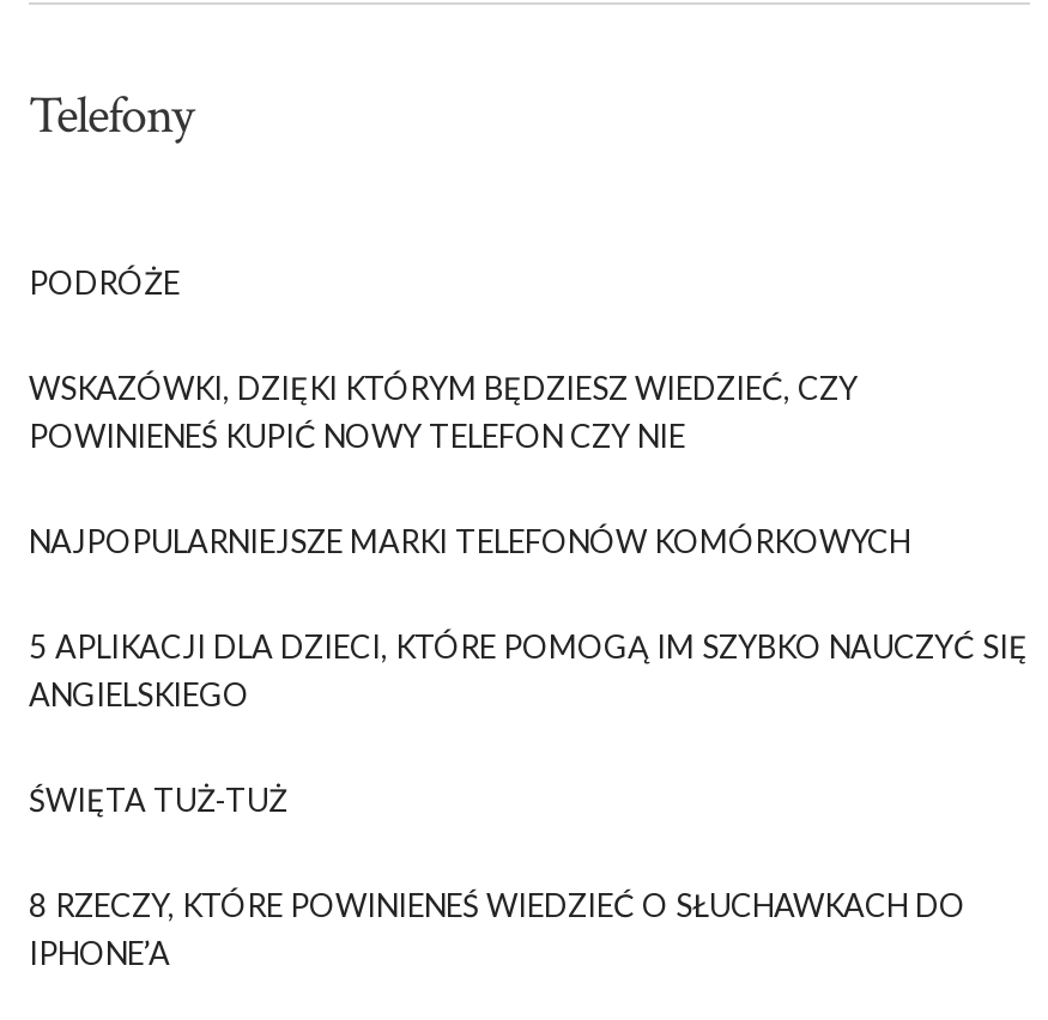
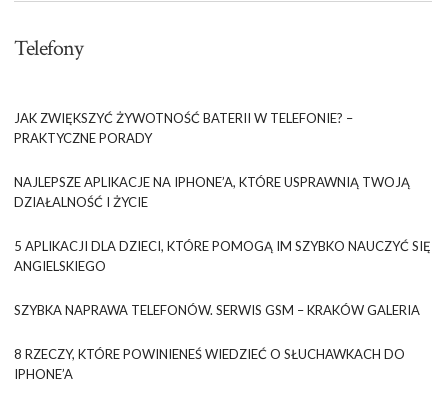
[29,264,910,561] PODRÓŻE | WSKAZÓWKI, DZIĘKI KTÓRYM BĘDZIESZ WIEDZIEĆ, CZY | POWINIENEŚ KUPIĆ NOWY TELEFON CZY NIE | NAJPOPULARNIEJSZE MARKI TELEFONÓW KOMÓRKOWYCH -> [14,110,410,210] JAK ZWIĘKSZYĆ ŻYWOTNOŚĆ BATERII W TELEFONIE? – | PRAKTYCZNE PORADY | NAJLEPSZE APLIKACJE NA IPHONE’A, KTÓRE USPRAWNIĄ TWOJĄ | DZIAŁALNOŚĆ I ŻYCIE
[29,781,287,819] ŚWIĘTA TUŻ-TUŻ -> [14,302,420,318] SZYBKA NAPRAWA TELEFONÓW. SERWIS GSM – KRAKÓW GALERIA

